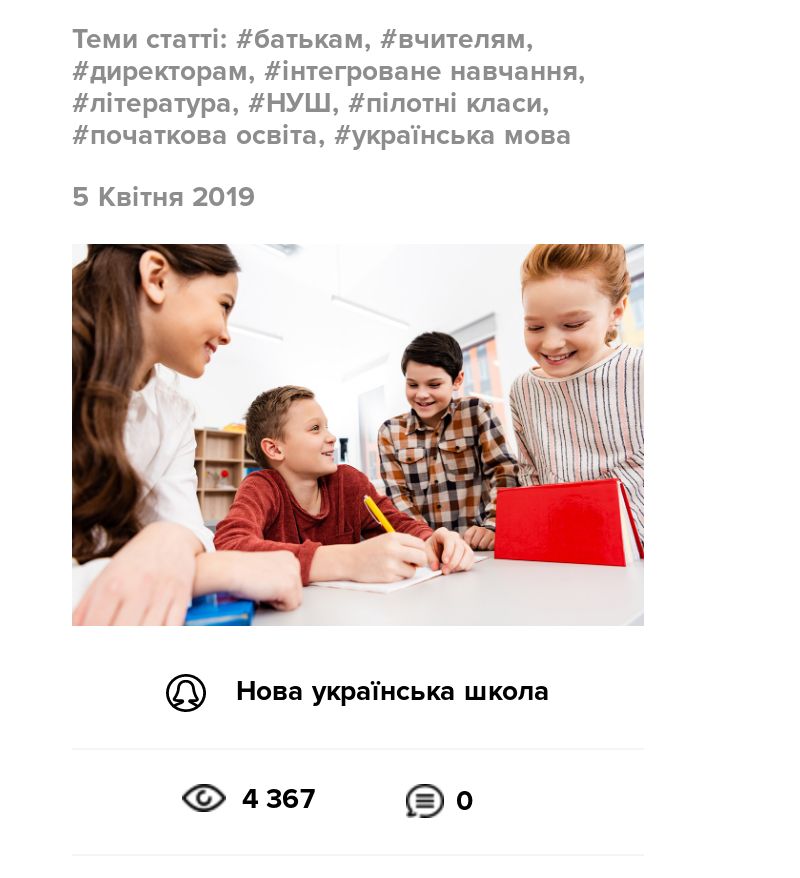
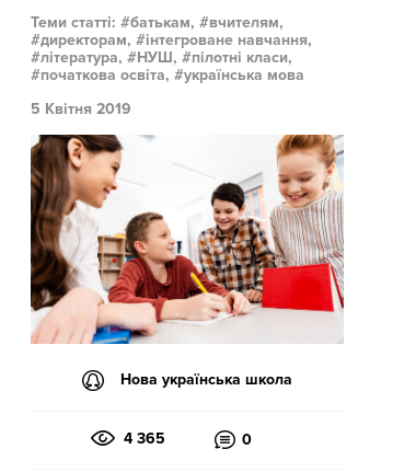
[242,782,316,816] 4 367 -> [123,429,165,448] 4 365

